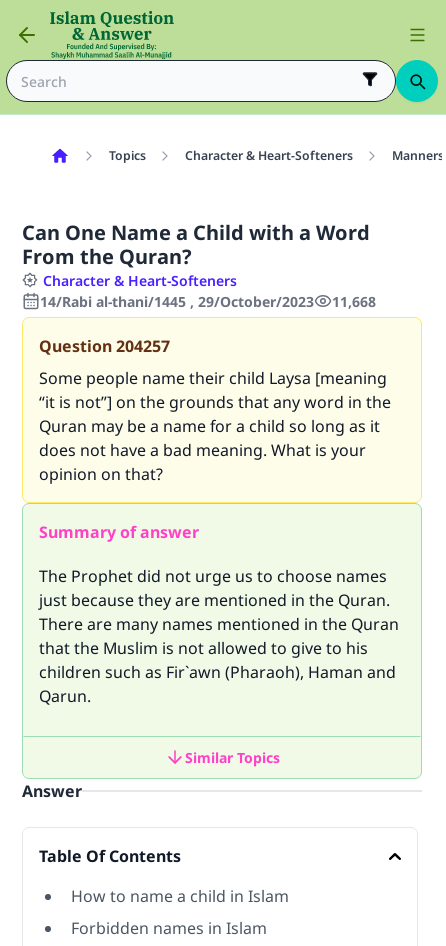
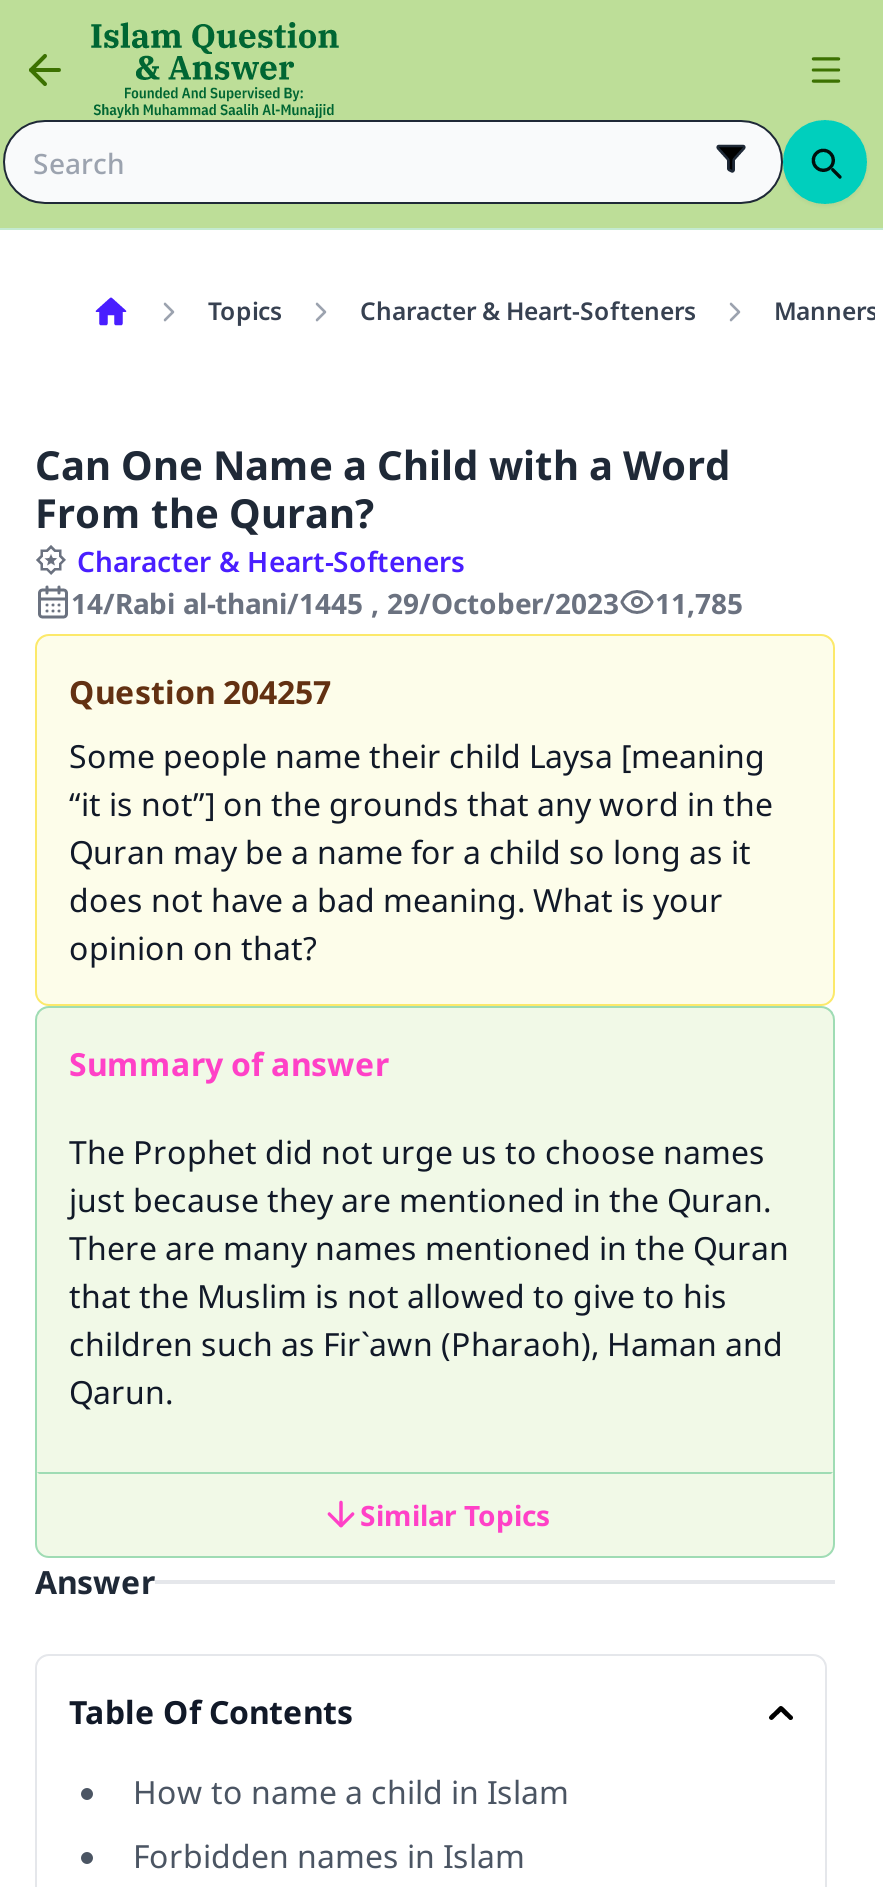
[40,292,376,311] 14/Rabi al-thani/1445 , 29/October/2023 11,668 -> [71,584,743,622] 14/Rabi al-thani/1445 , 29/October/2023 11,785

